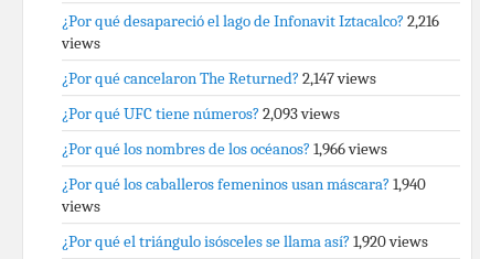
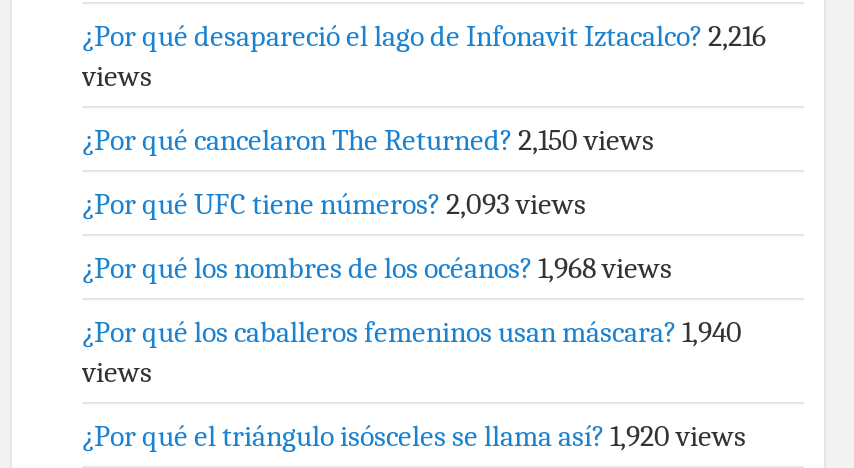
[62,68,376,88] ¿Por qué cancelaron The Returned? 2,147 views -> [82,122,654,158] ¿Por qué cancelaron The Returned? 2,150 views
[62,139,387,159] ¿Por qué los nombres de los océanos? 1,966 views -> [82,250,672,286] ¿Por qué los nombres de los océanos? 1,968 views

